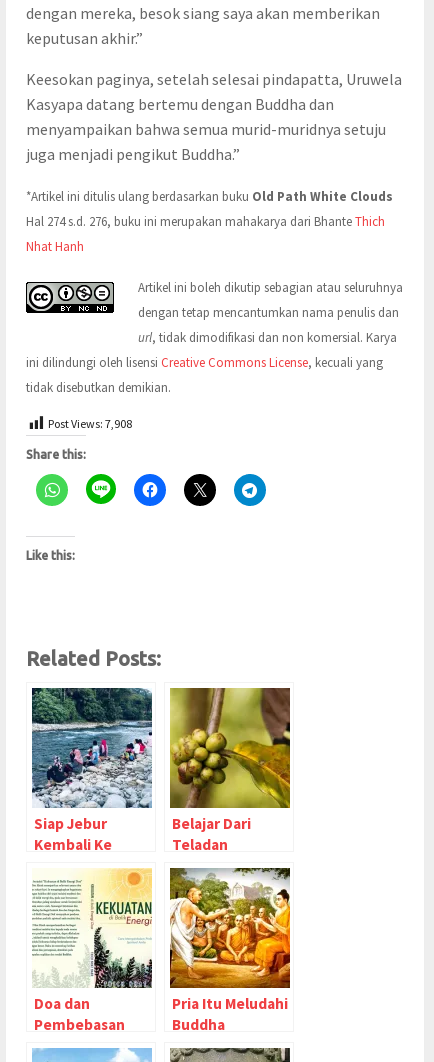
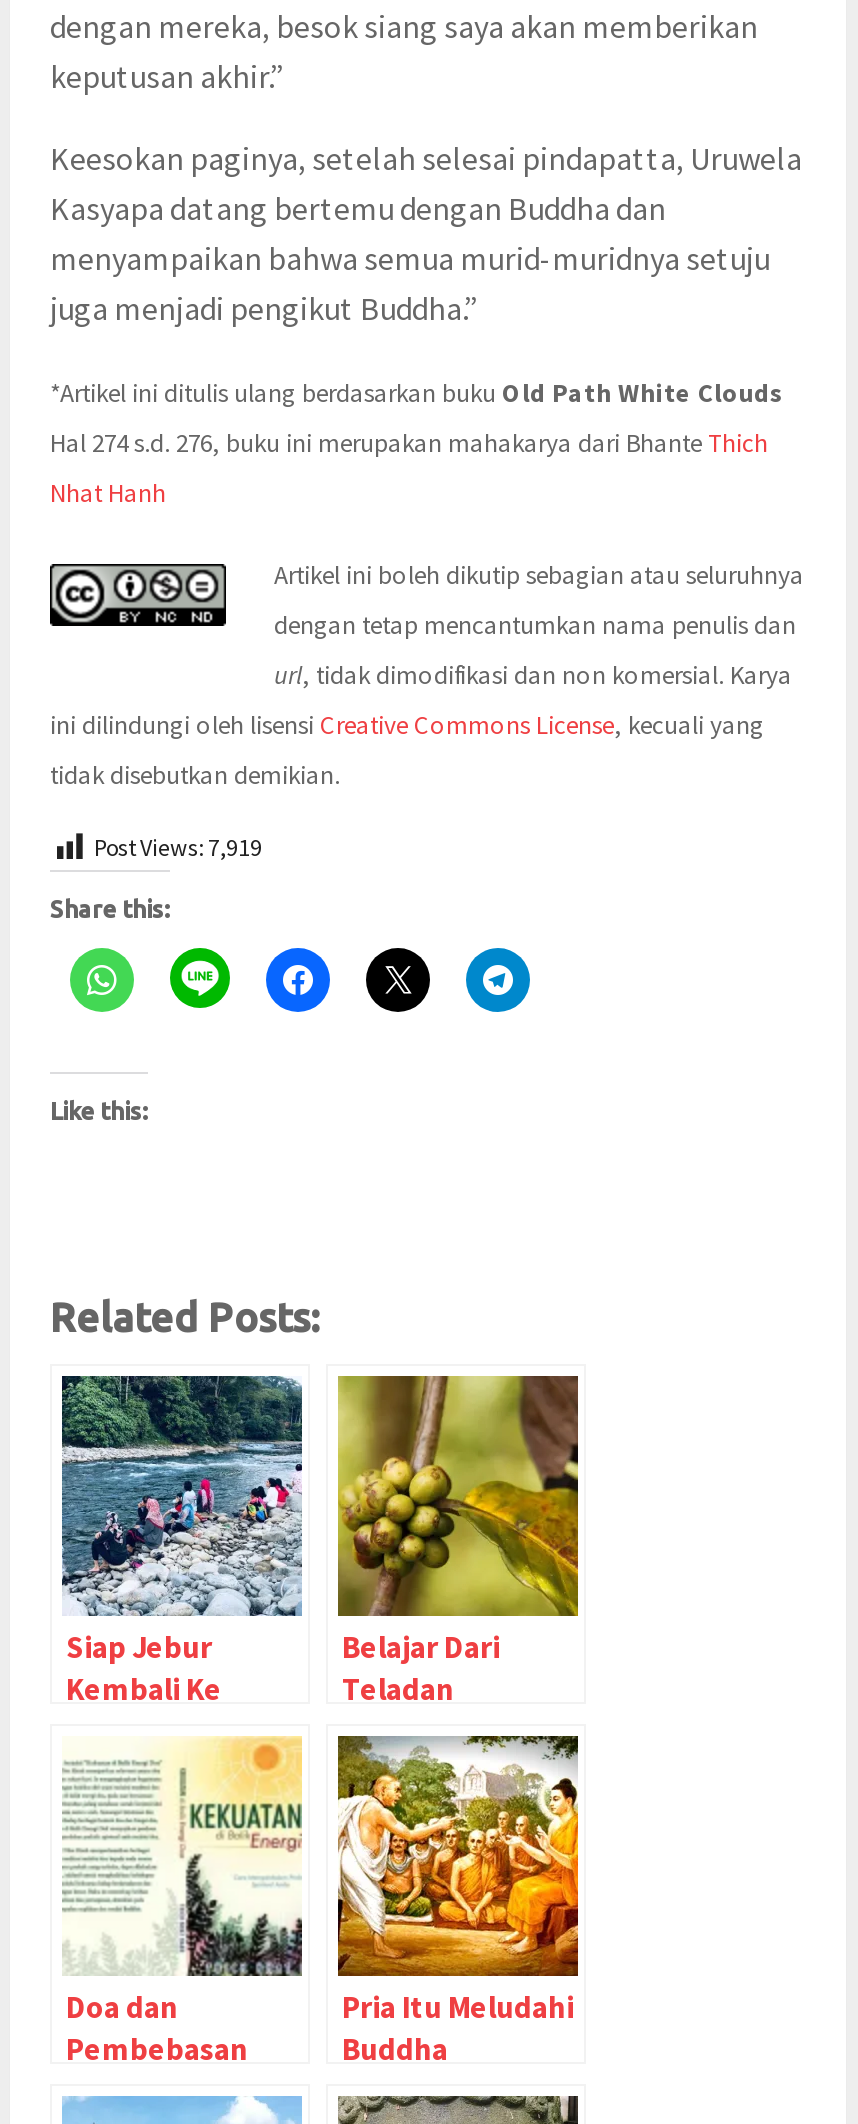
[48,416,132,431] Post Views: 7,908 -> [94,832,262,862] Post Views: 7,919

